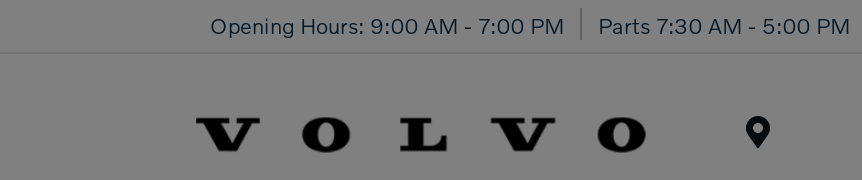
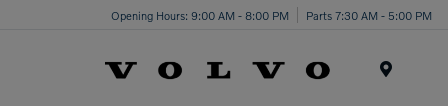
[210,9,564,37] Opening Hours: 9:00 AM - 7:00 PM -> [111,7,289,21] Opening Hours: 9:00 AM - 8:00 PM

